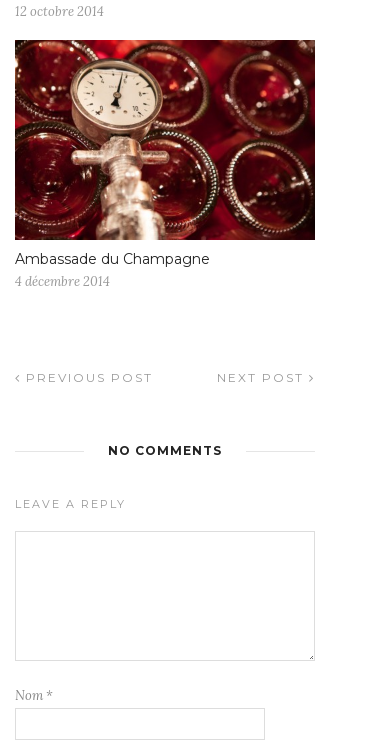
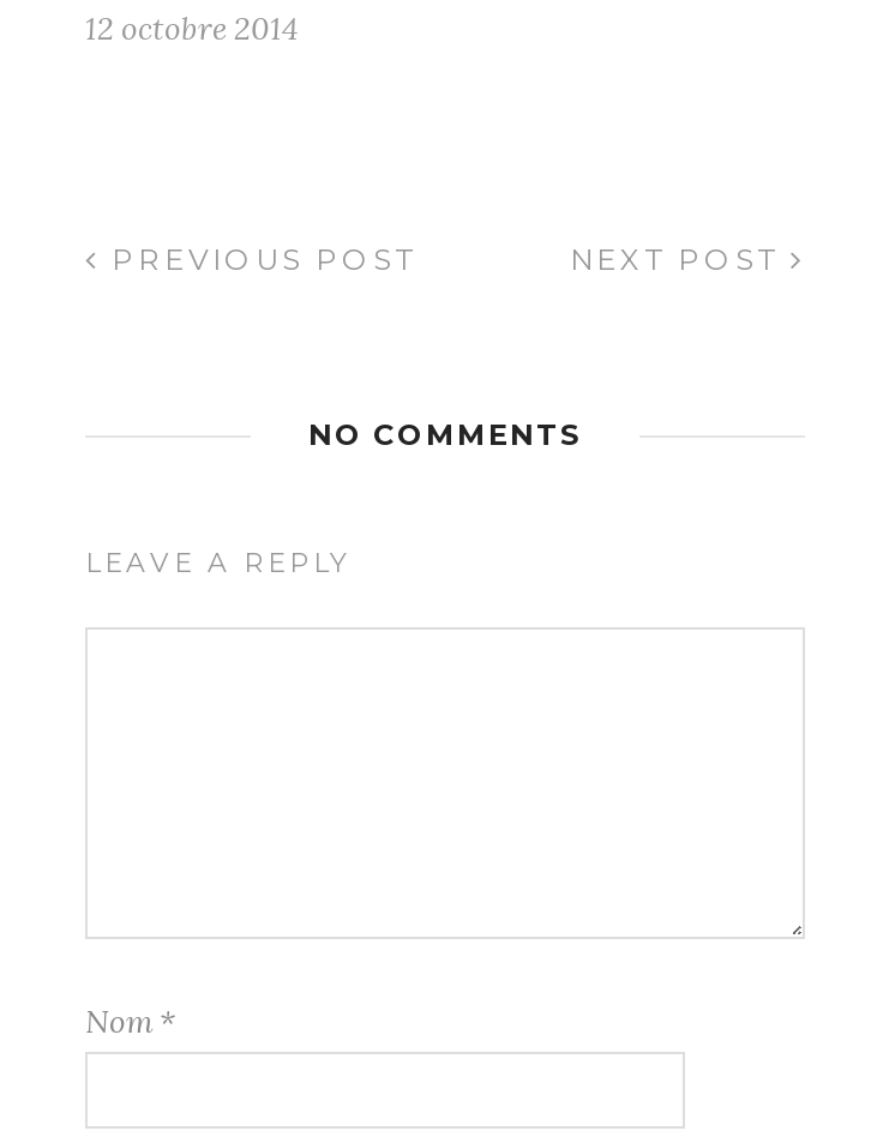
[14,39,316,290] [image] | Ambassade du Champagne | 4 décembre 2014 -> none

